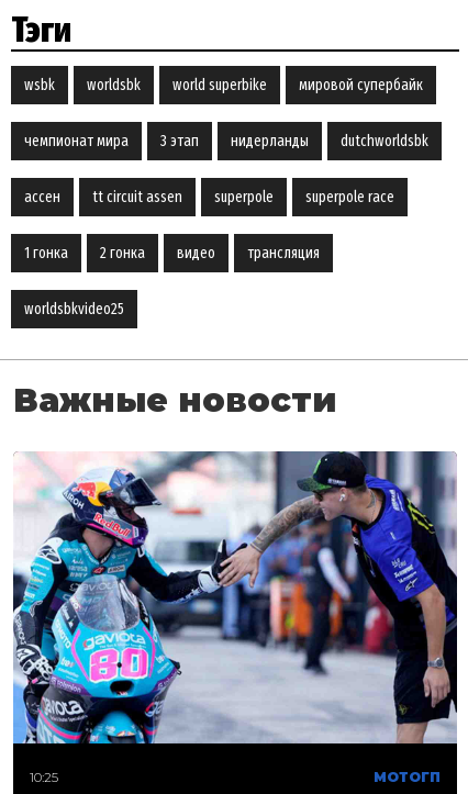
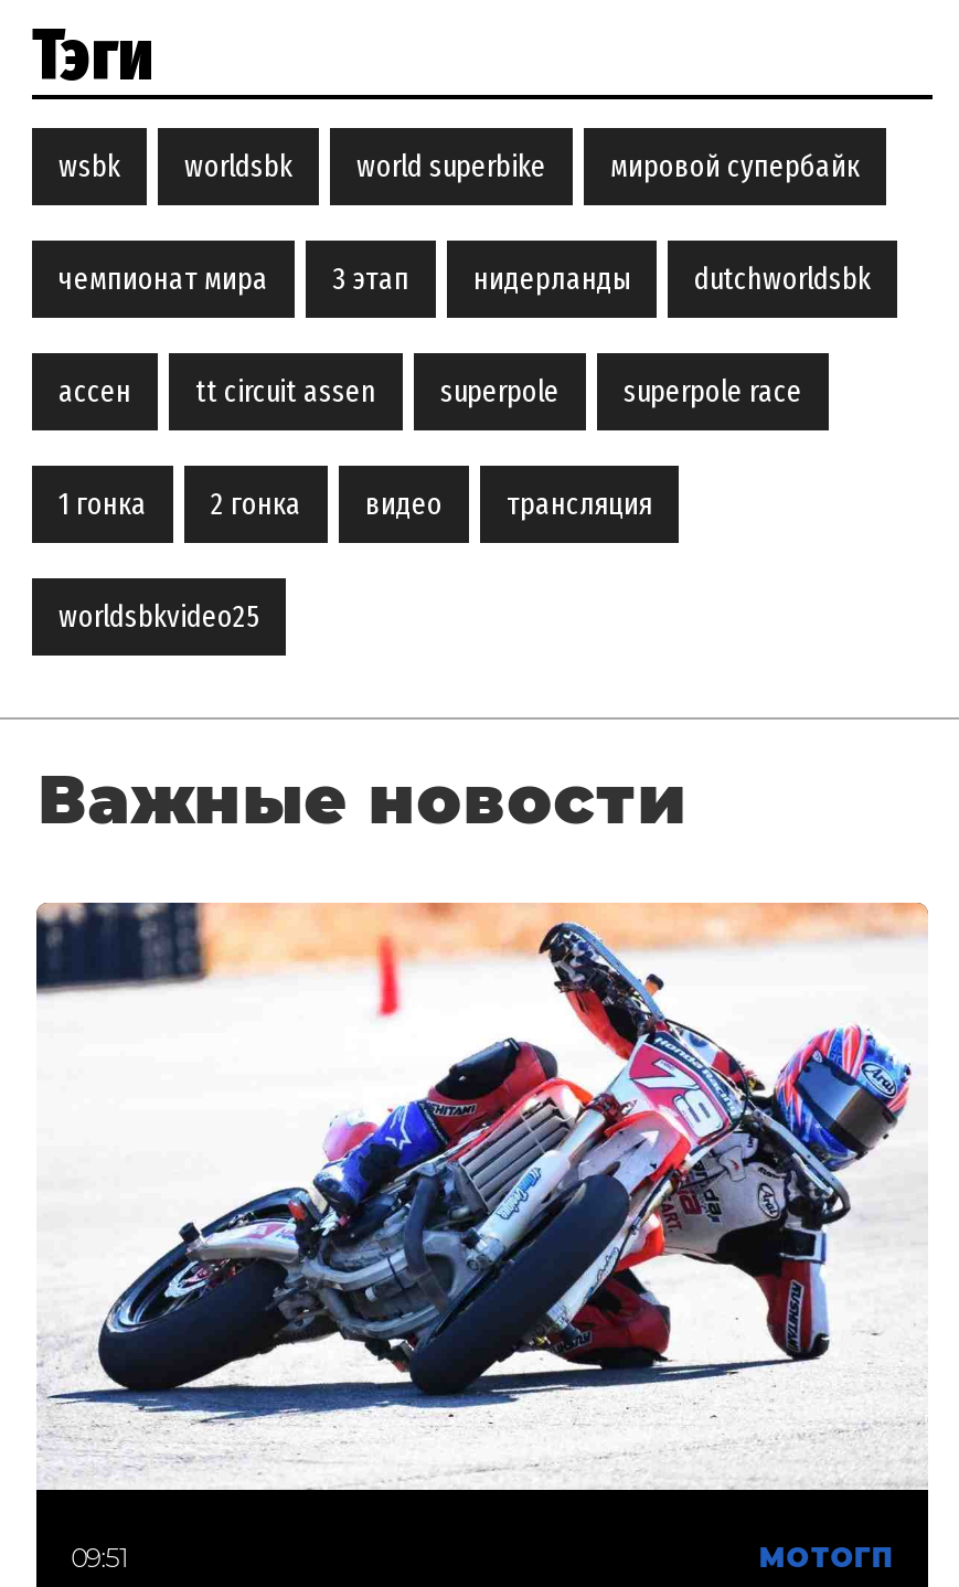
[12,450,458,785] [image] | 10:25 -> [34,901,928,1573] [image] | 09:51

